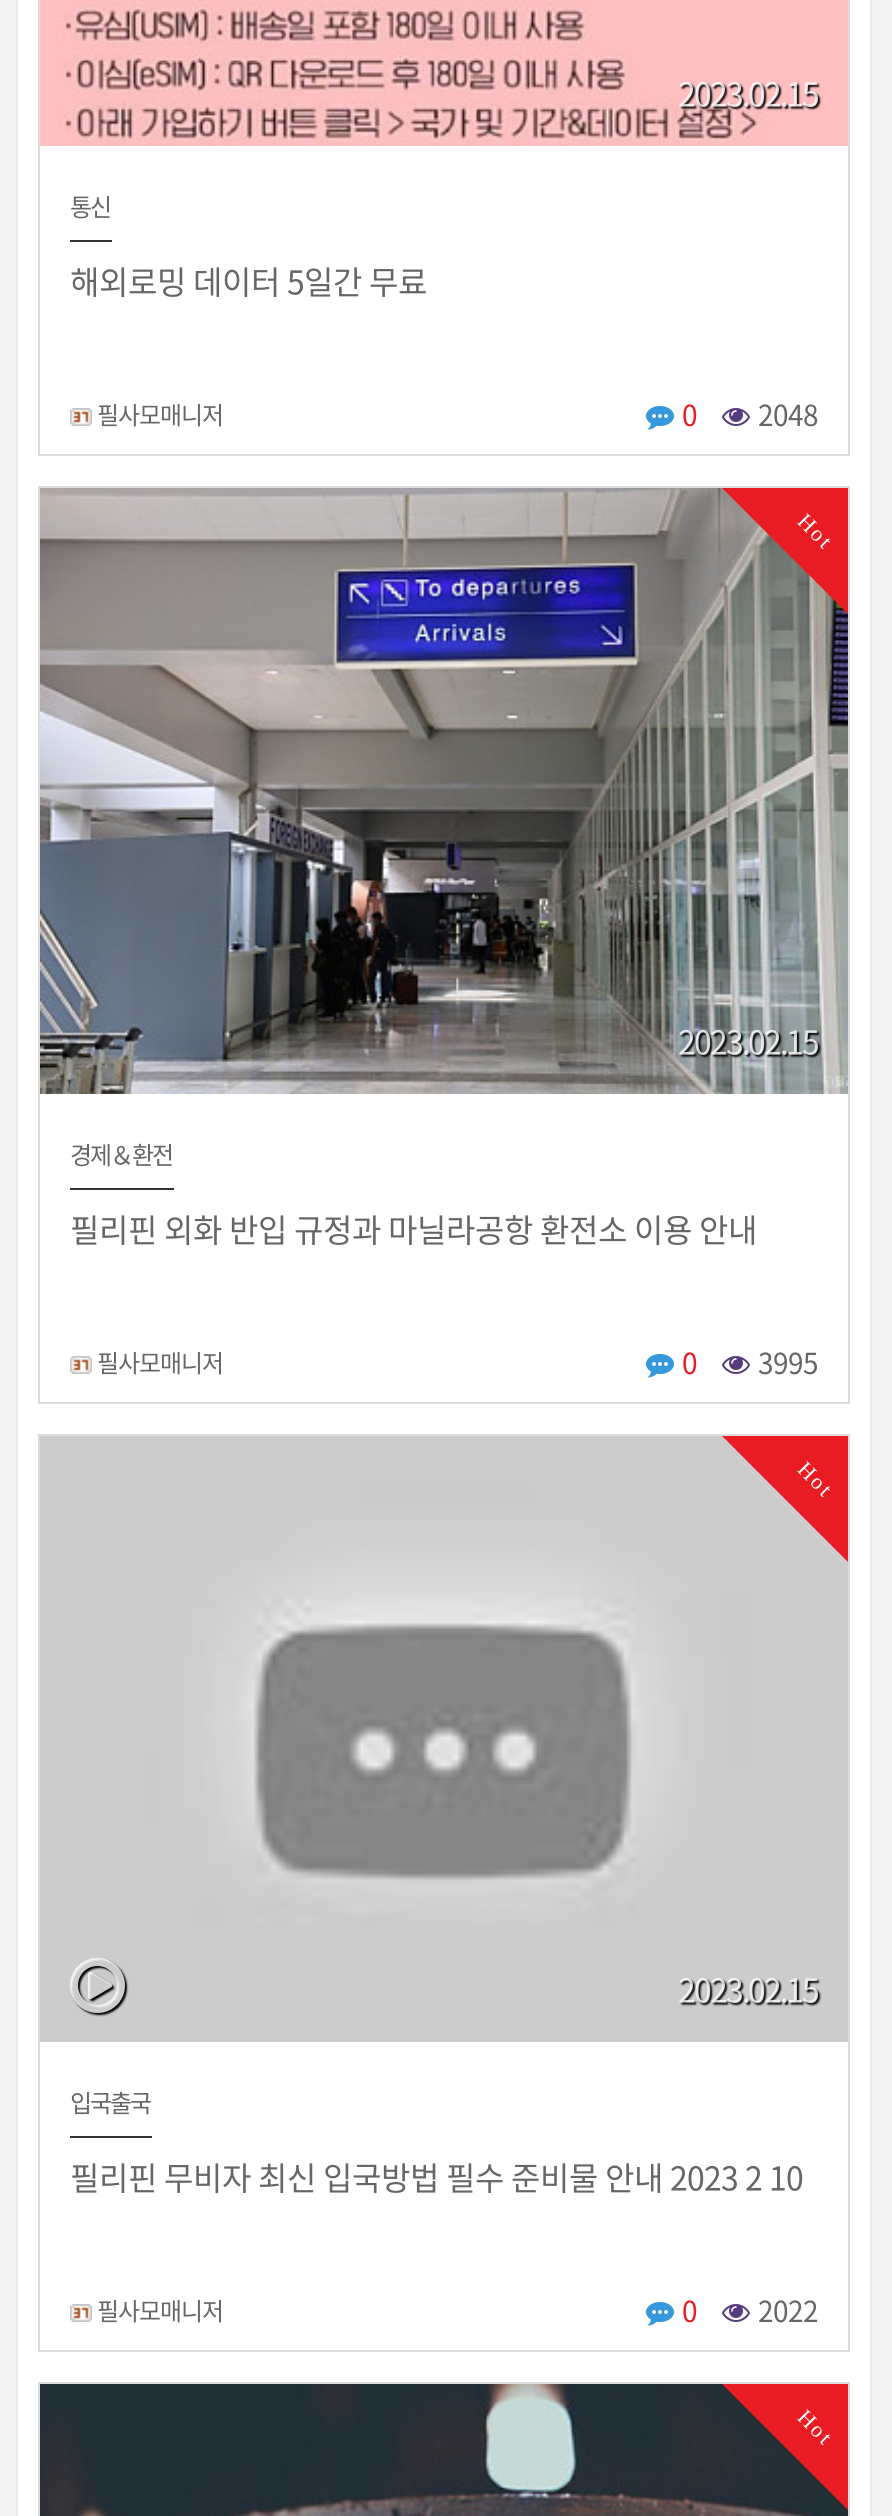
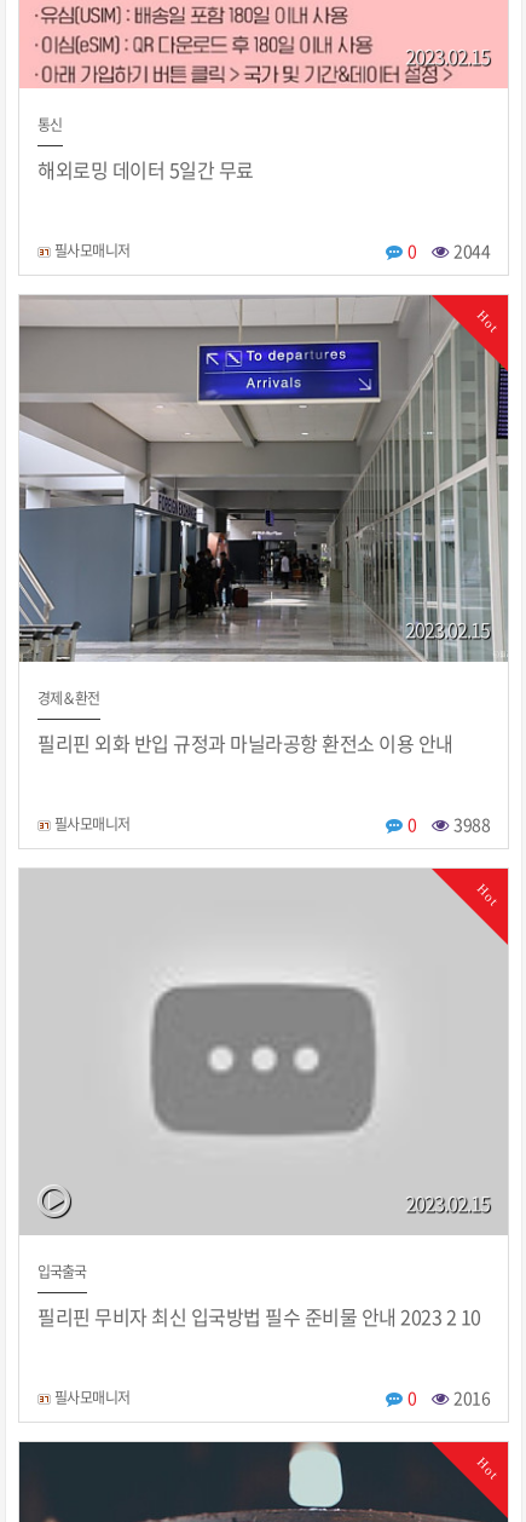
[682,394,818,434] 0 2048 -> [407,238,490,263] 0 2044
[682,1342,818,1382] 0 3995 -> [407,812,490,836] 0 3988
[682,2290,818,2330] 0 2022 -> [407,1385,490,1409] 0 2016

